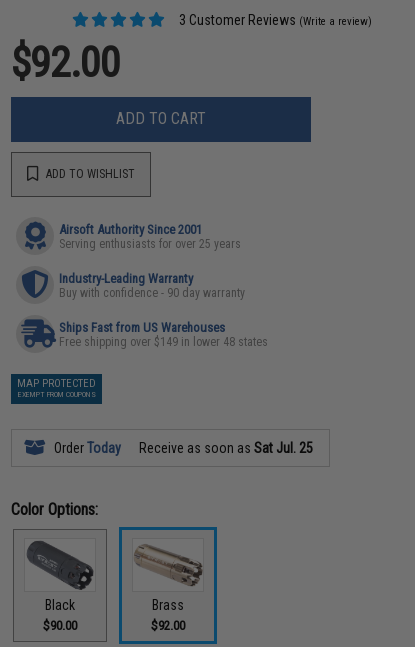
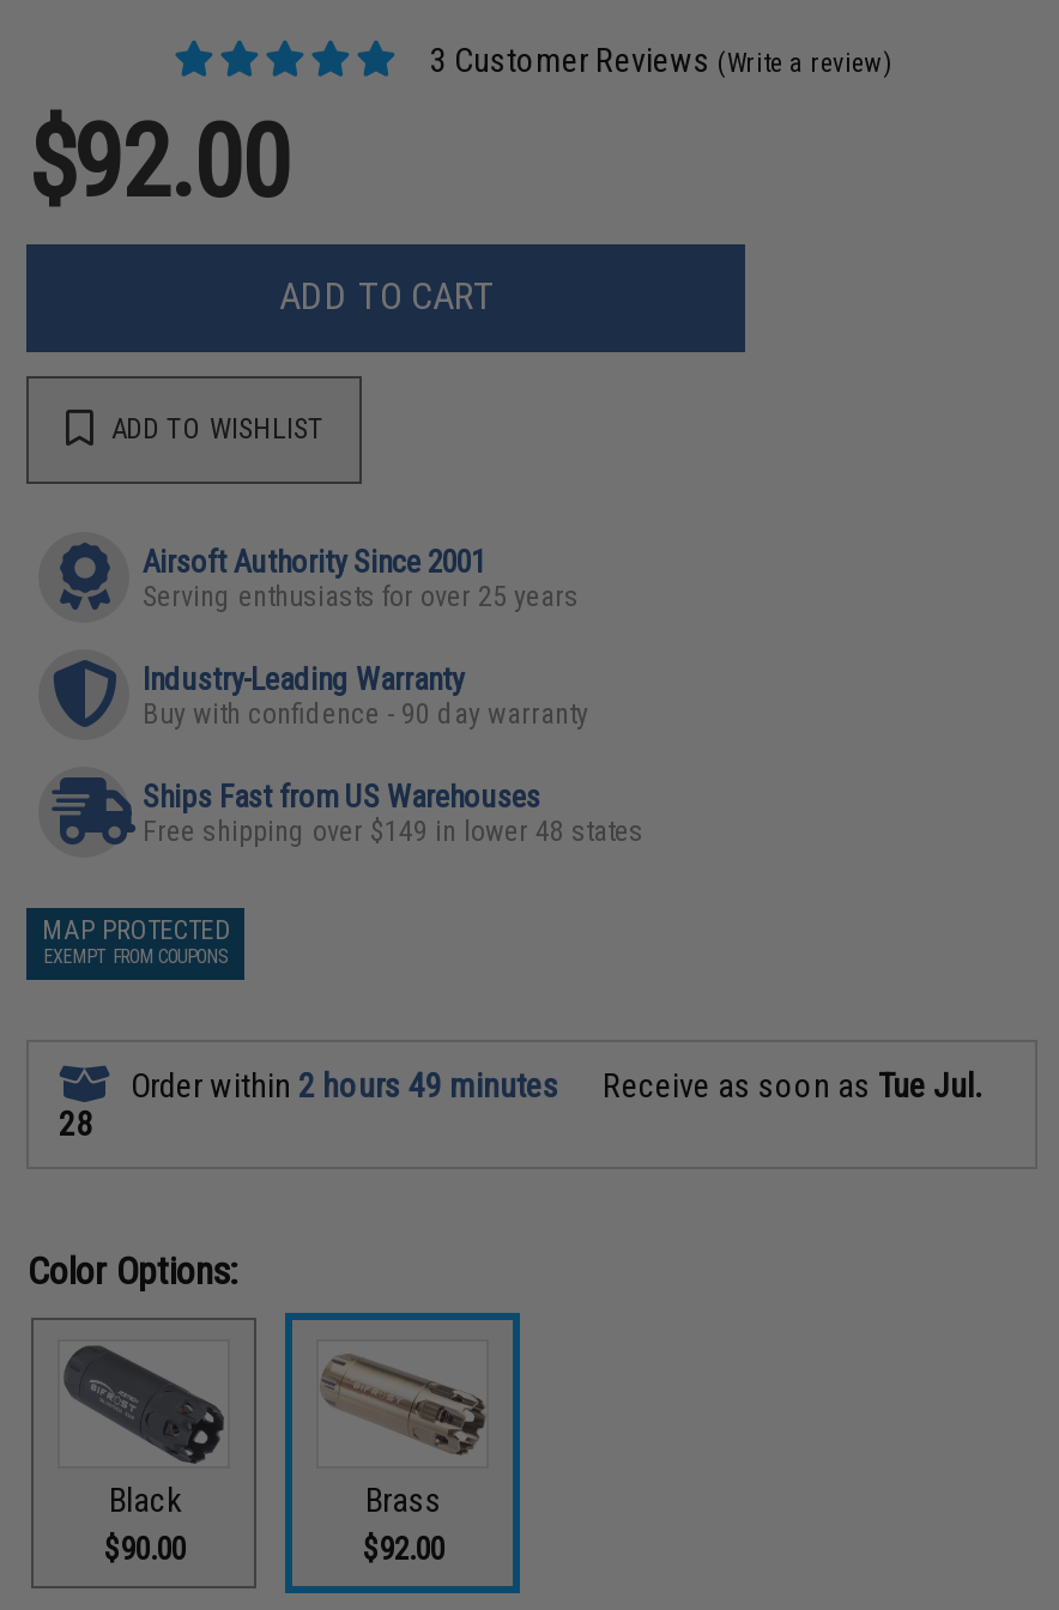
[51,439,313,455] Order Today | Receive as soon as Sat Jul. 25 -> [58,1065,981,1142] Order within 2 hours 49 minutes | Receive as soon as Tue Jul. | 28

